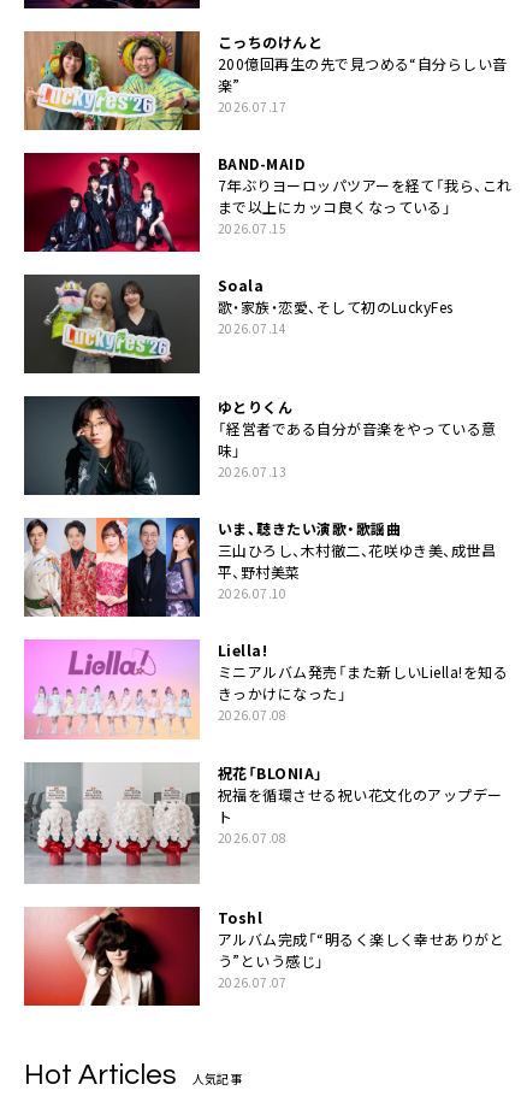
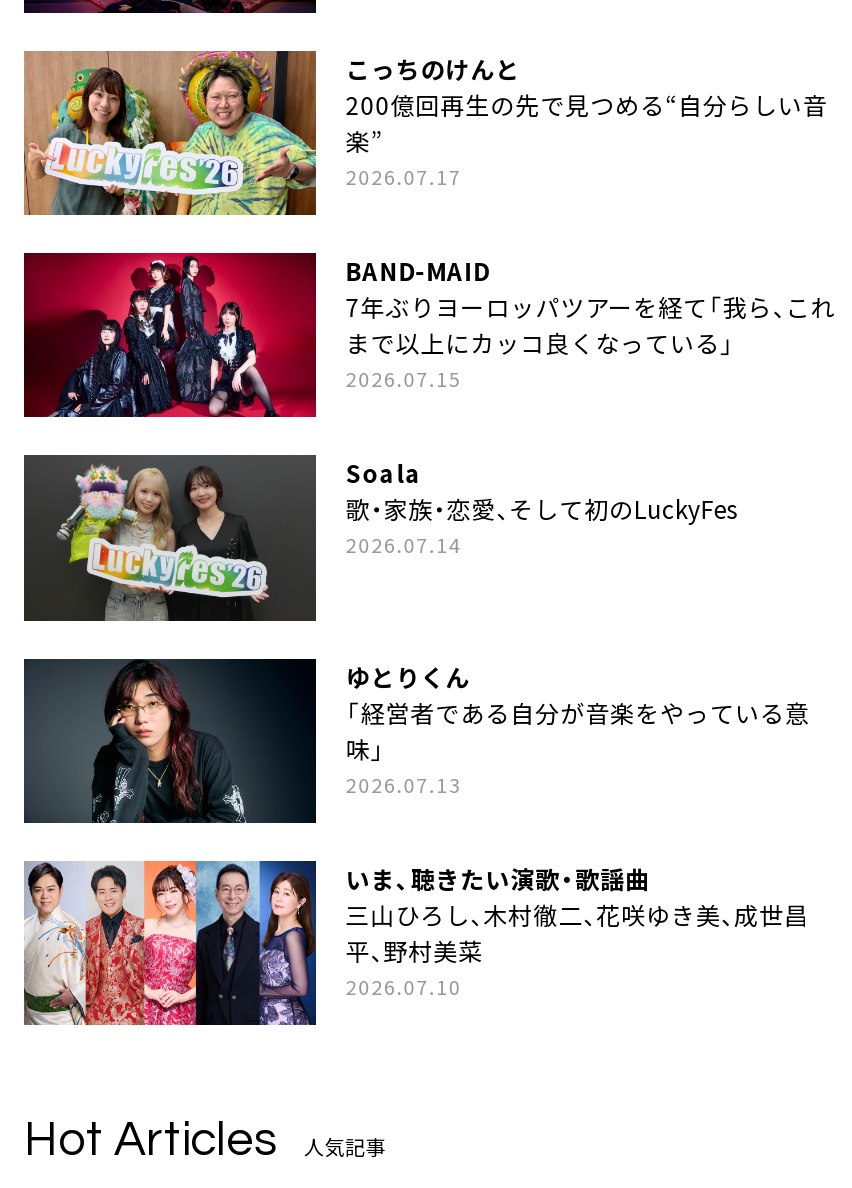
[23,638,508,846] [image] | Liella! | ミニアルバム発売「また新しいLiella!を知る | きっかけになった」 | 2026.07.08 | 祝花「BLONIA」 | 祝福を循環させる祝い花文化のアップデー | ト | 2026.07.08 -> none
[24,761,505,991] [image] | Toshl | アルバム完成「“明るく楽しく幸せありがと | う”という感じ」 | 2026.07.07 -> none
[23,906,200,1007] [image] -> none

